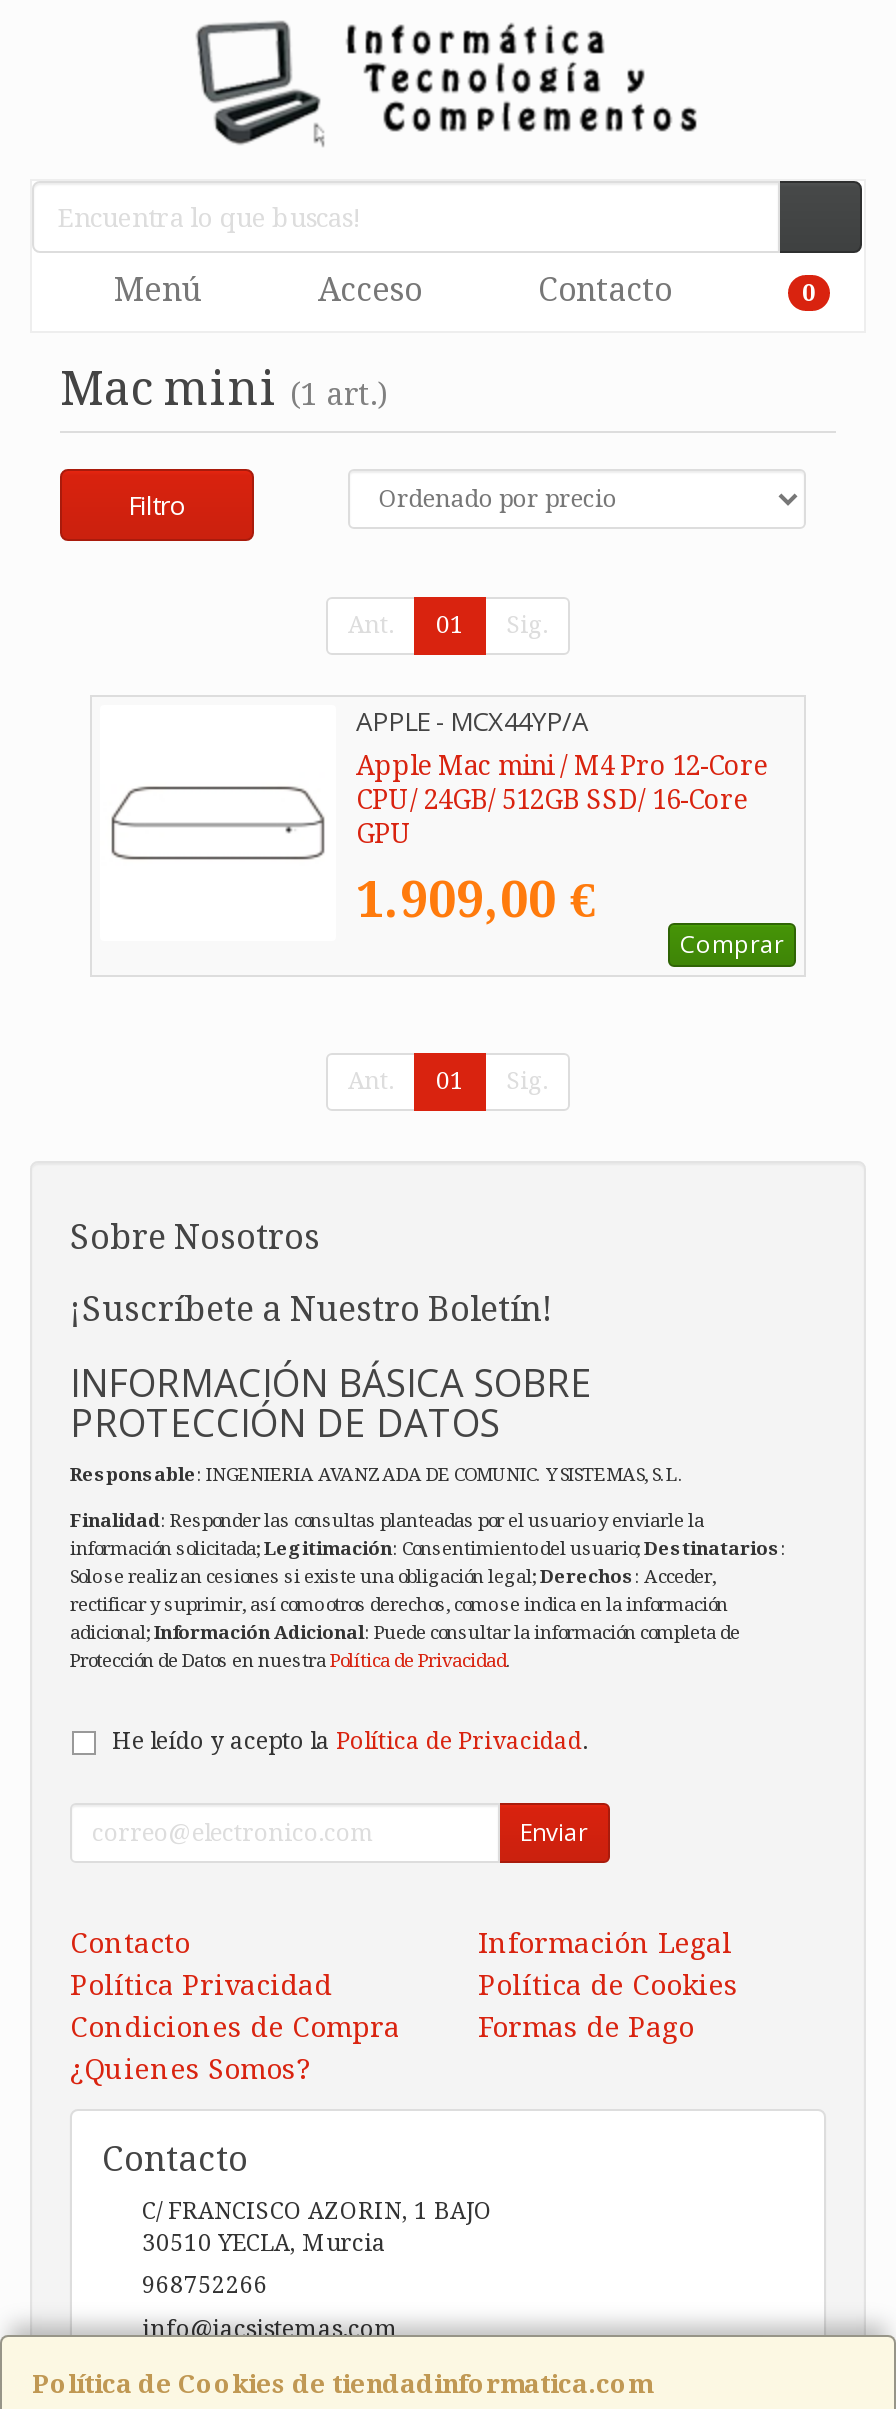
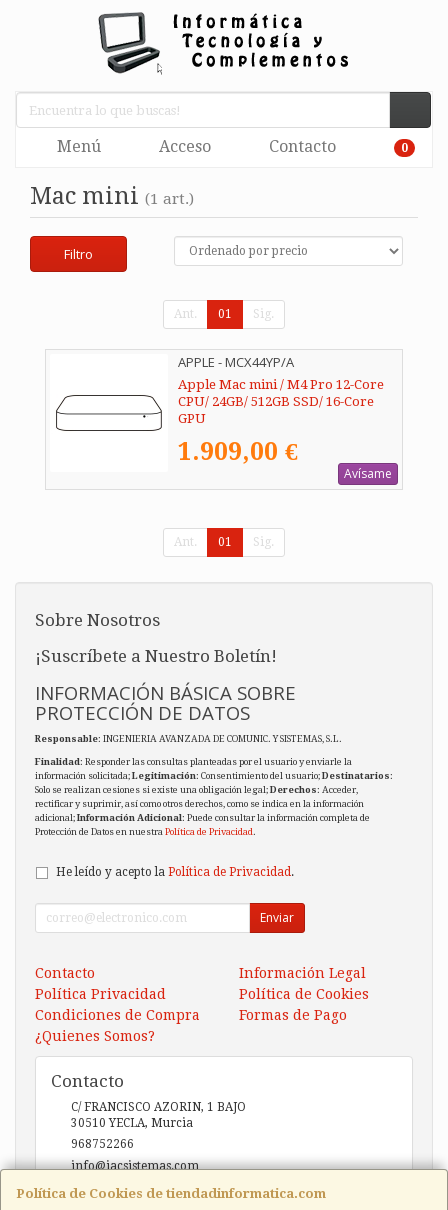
[680,927,784,961] Comprar -> [344,465,392,482] Avísame

